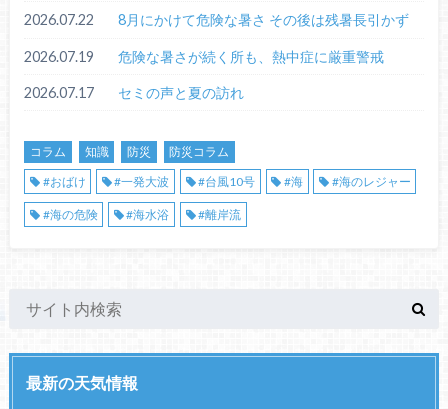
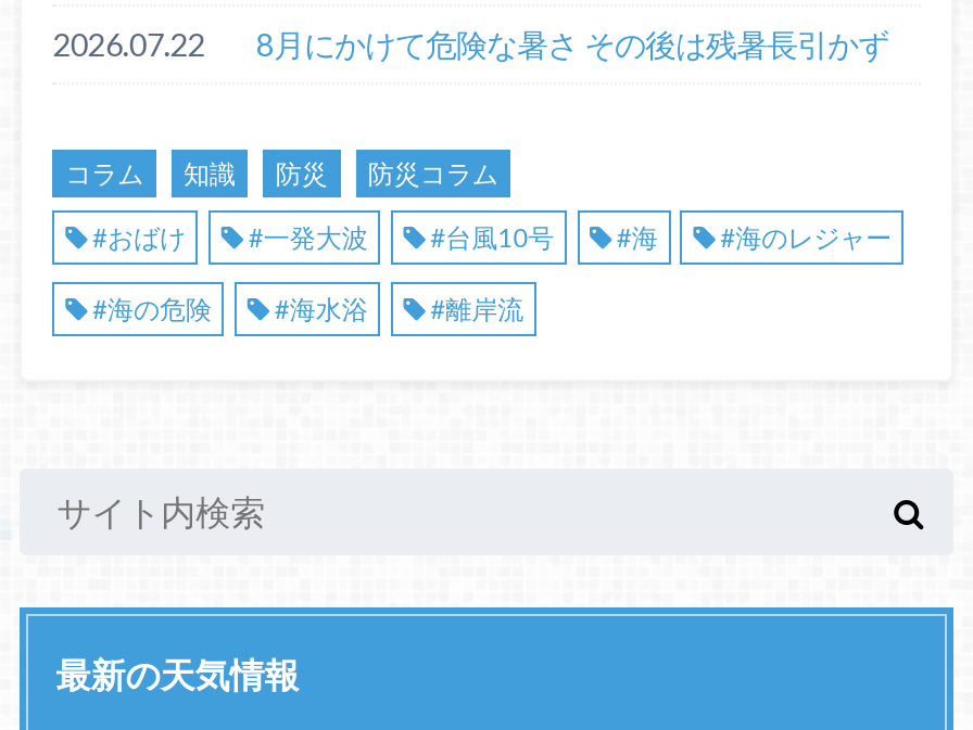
[24,48,384,101] 2026.07.19 | 危険な暑さが続く所も、熱中症に厳重警戒 | 2026.07.17 | セミの声と夏の訪れ -> none

